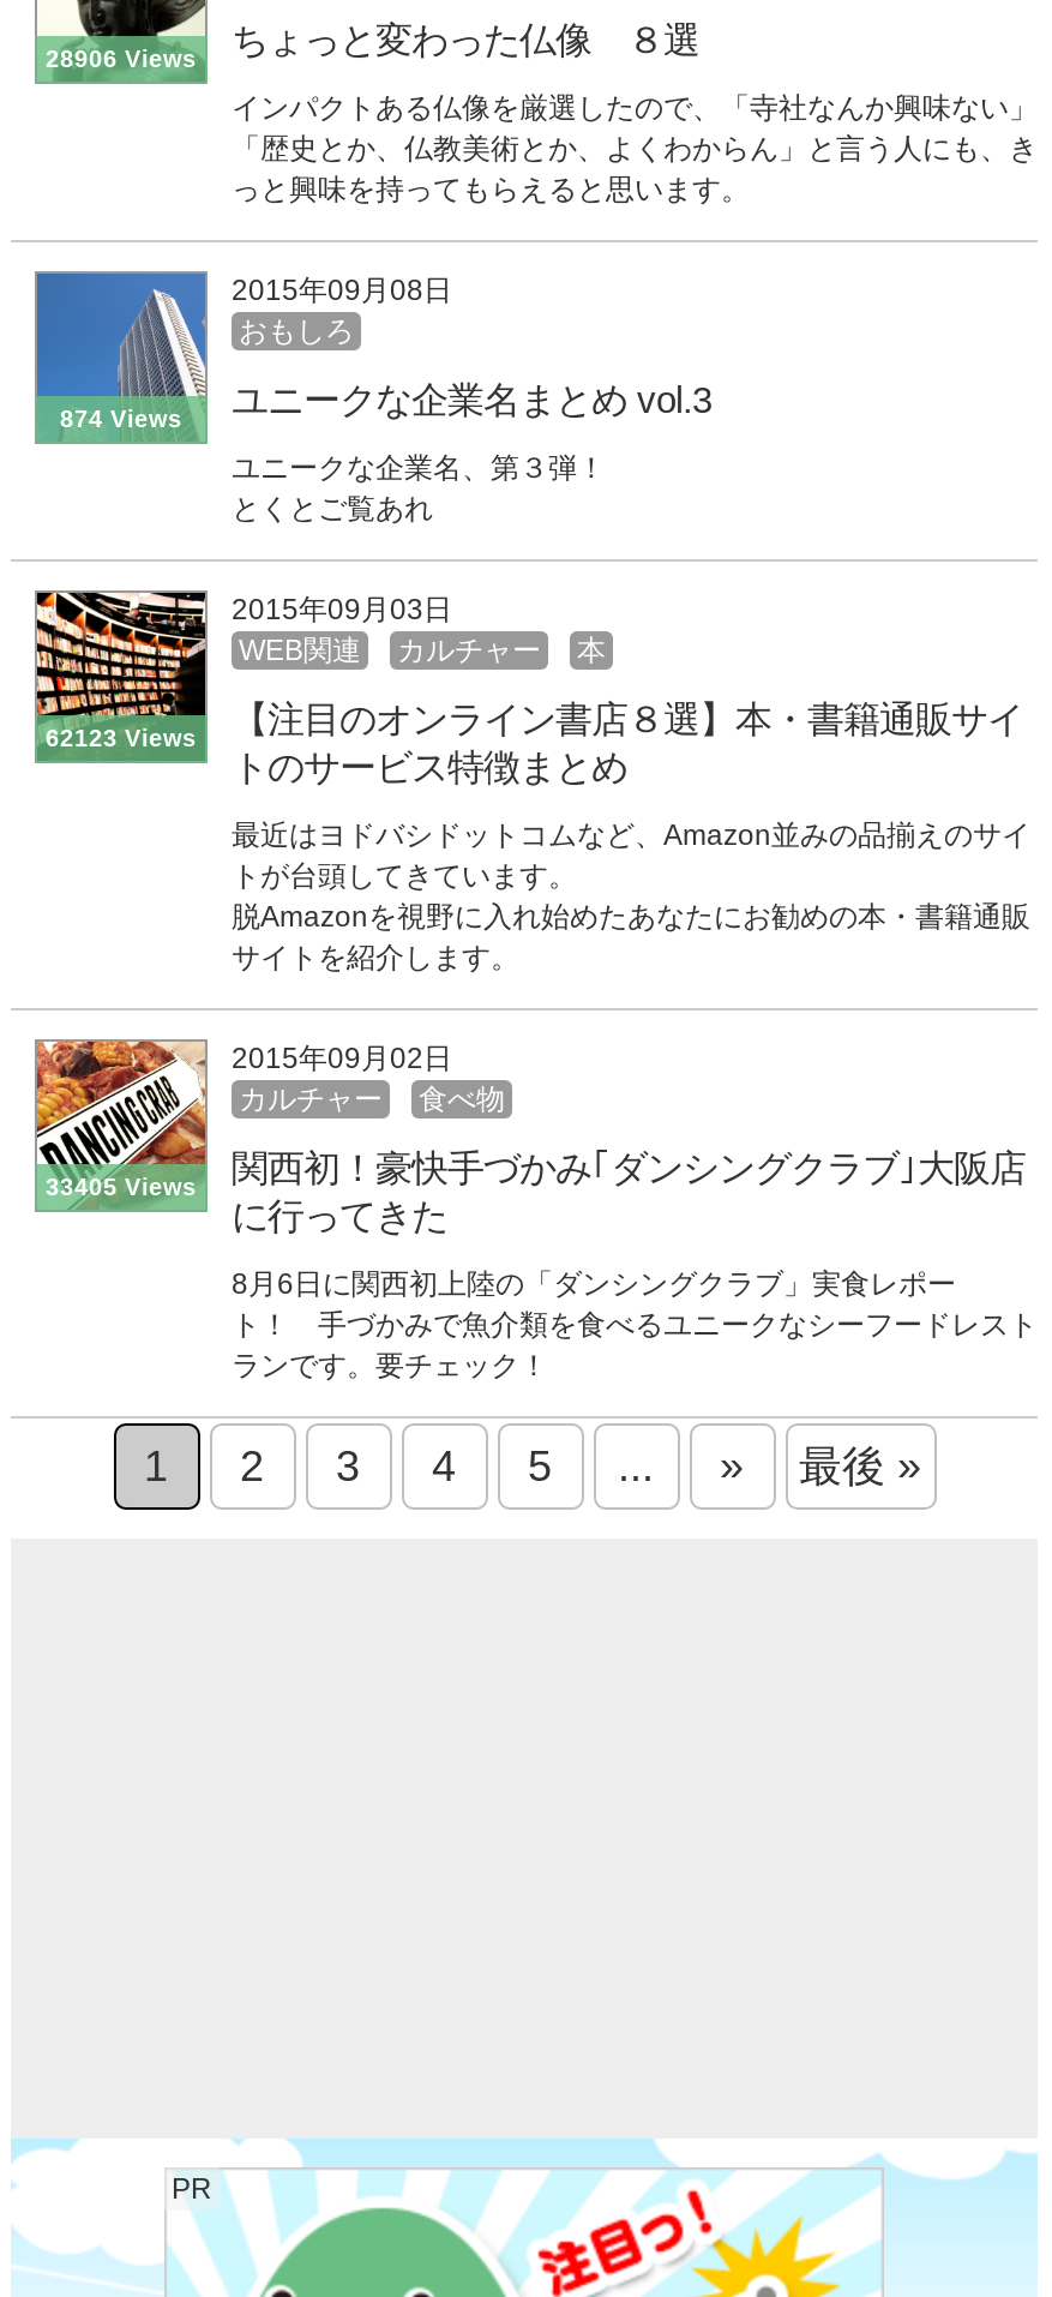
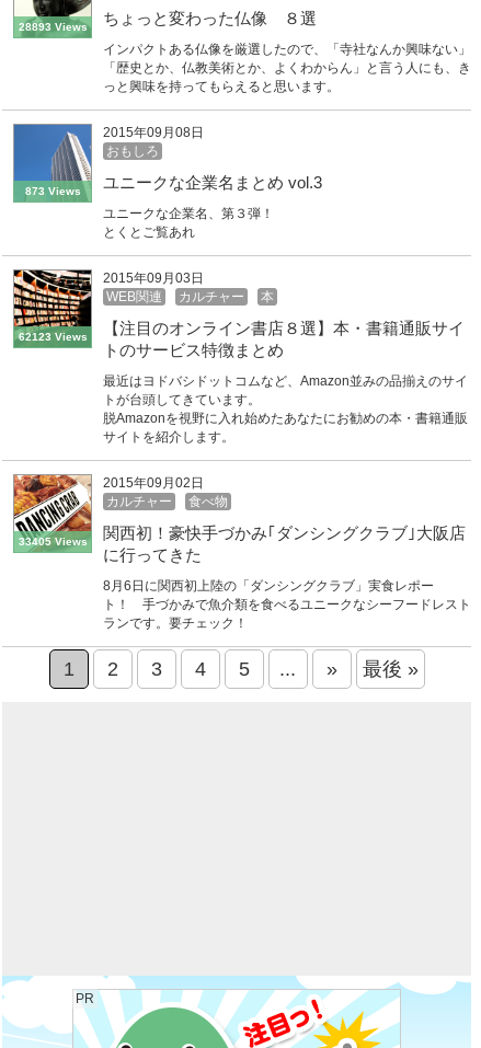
[46,19,699,72] 28906 Views ちょっと変わった仏像 ８選 -> [18,9,317,33] 28893 Views ちょっと変わった仏像 ８選
[60,379,711,432] 874 Views ユニークな企業名まとめ vol.3 -> [25,173,322,197] 873 Views ユニークな企業名まとめ vol.3

